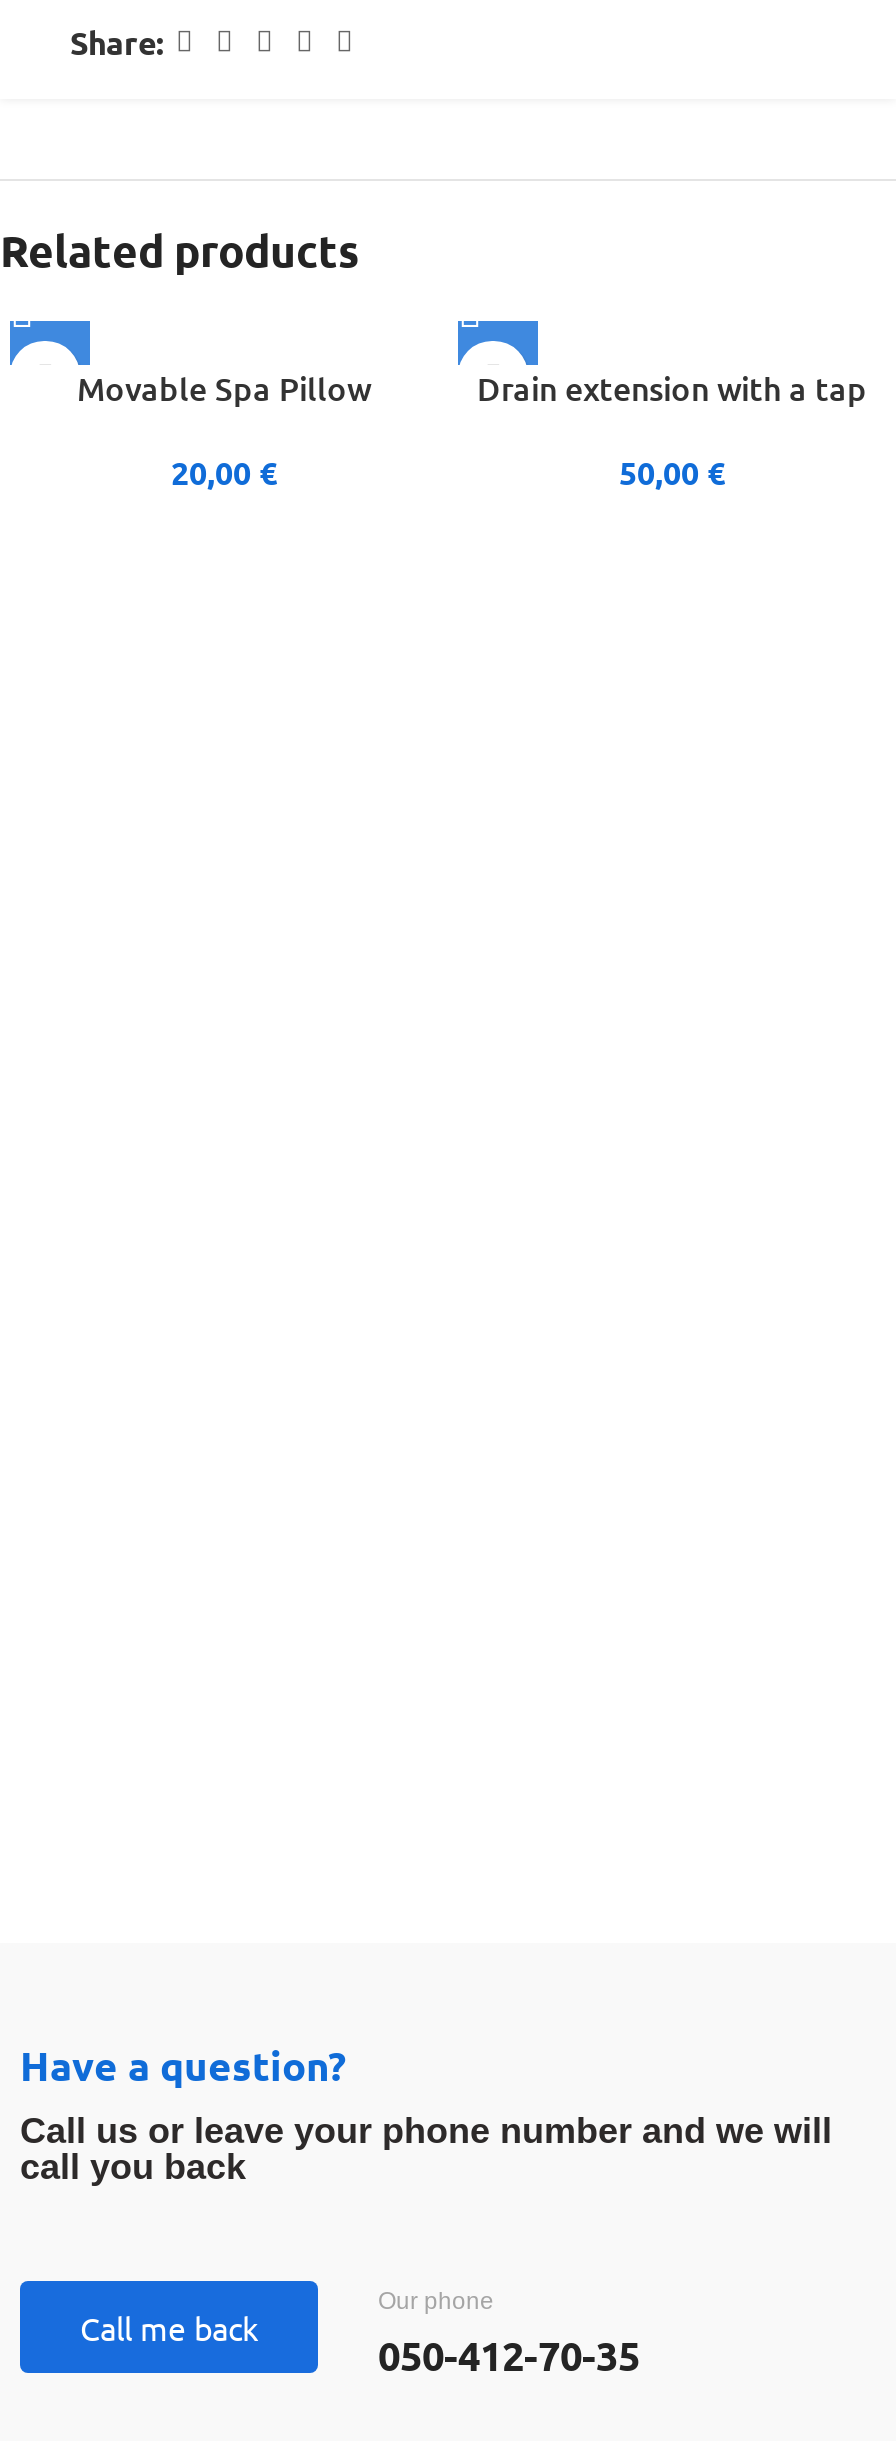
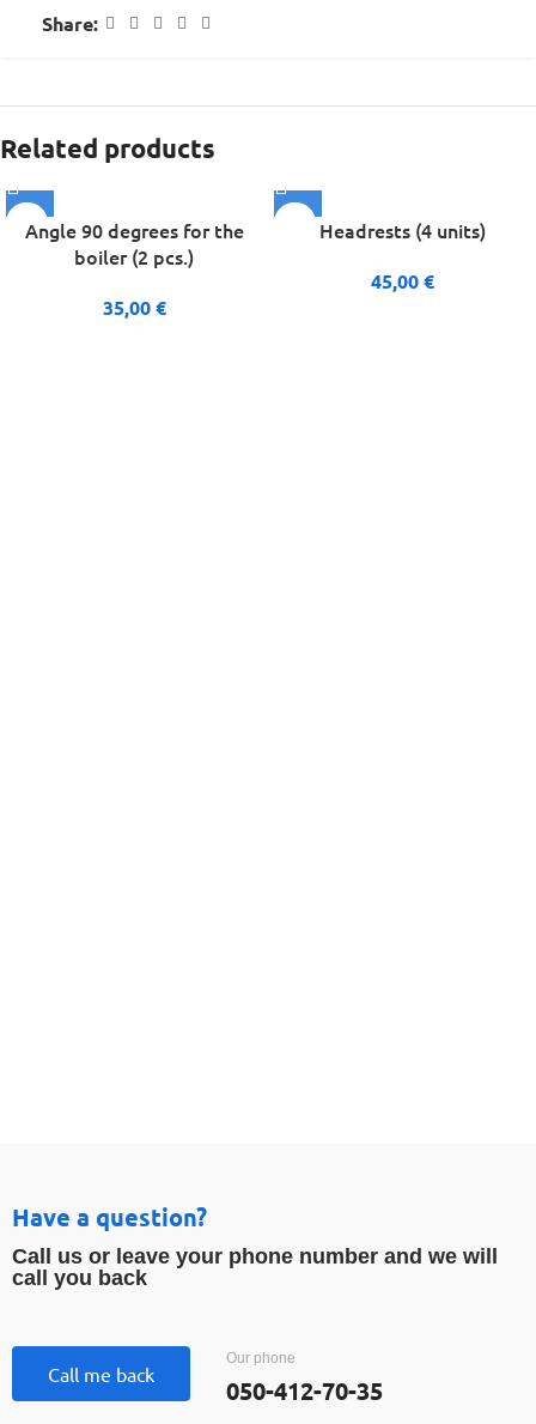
[77,365,371,409] Movable Spa Pillow -> [25,217,243,269] Angle 90 degrees for the | boiler (2 pcs.)
[477,365,867,409] Drain extension with a tap -> [319,217,485,243] Headrests (4 units)
[171,451,277,493] 20,00 € -> [102,295,166,320] 35,00 €
[619,451,725,493] 50,00 € -> [370,268,434,293] 45,00 €

